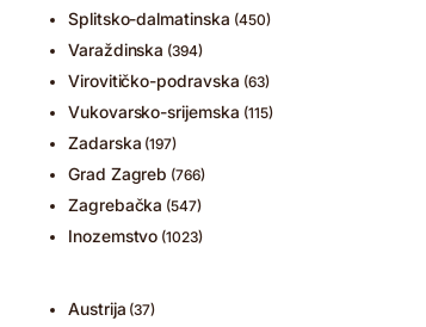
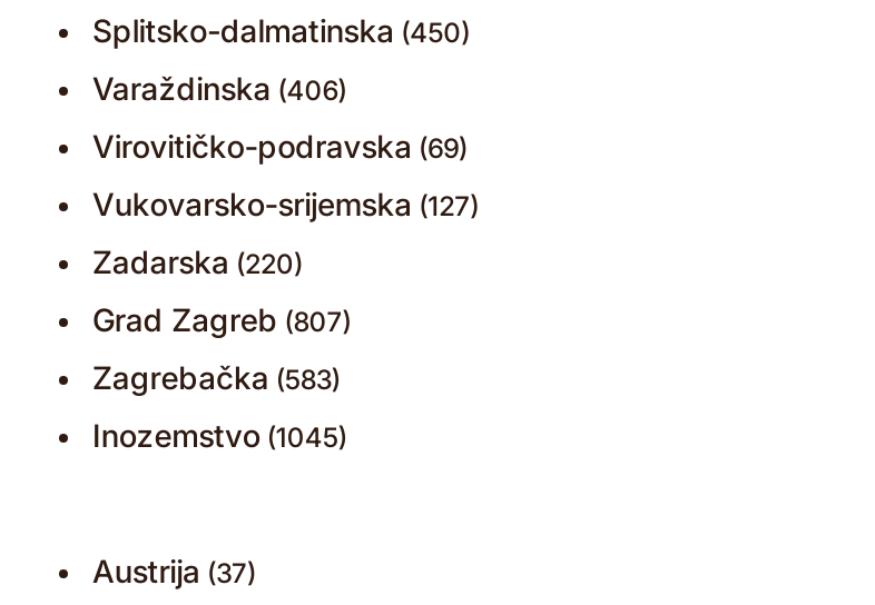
[68,39,203,60] Varaždinska (394) -> [92,69,347,107] Varaždinska (406)
[68,70,269,91] Virovitičko-podravska (63) -> [92,127,468,165] Virovitičko-podravska (69)
[68,101,273,122] Vukovarsko-srijemska (115) -> [92,185,479,222] Vukovarsko-srijemska (127)
[68,132,177,153] Zadarska (197) -> [92,242,303,280] Zadarska (220)
[68,163,205,184] Grad Zagreb (766) -> [92,300,351,338] Grad Zagreb (807)
[68,195,202,215] Zagrebačka (547) -> [92,358,340,396] Zagrebačka (583)
[68,226,203,246] Inozemstvo (1023) -> [92,416,347,454] Inozemstvo (1045)

